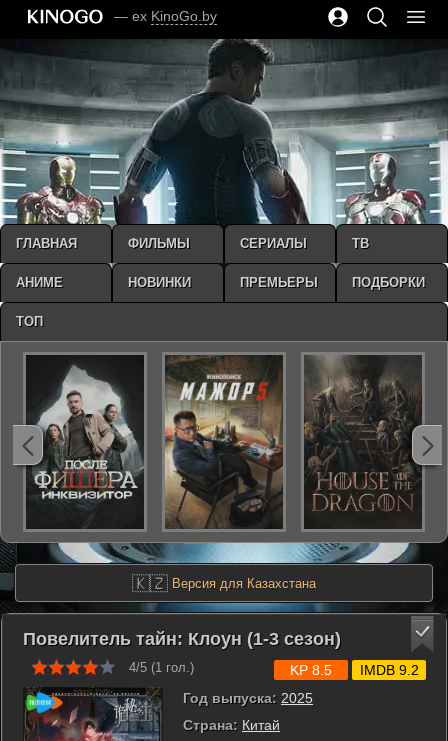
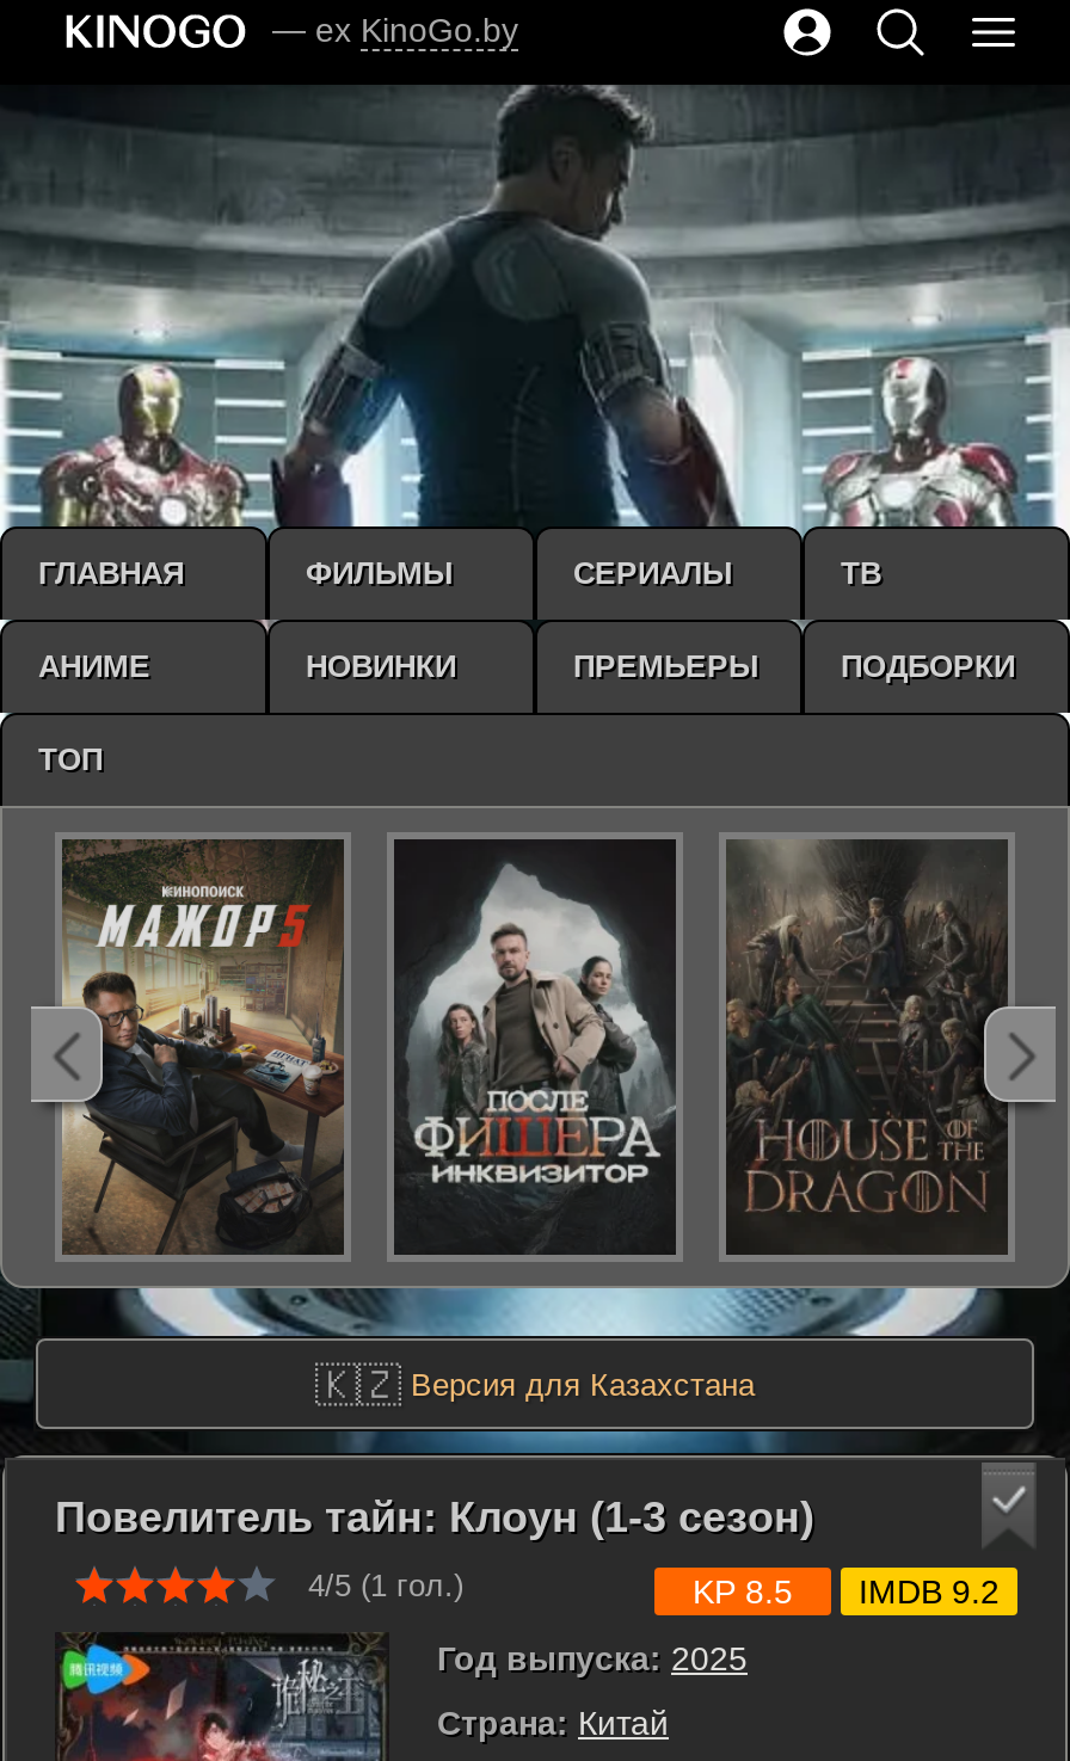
[25,355,144,529] [image] -> [60,842,344,1252] [image]
[164,356,283,528] [image] -> [392,839,676,1255] [image]

